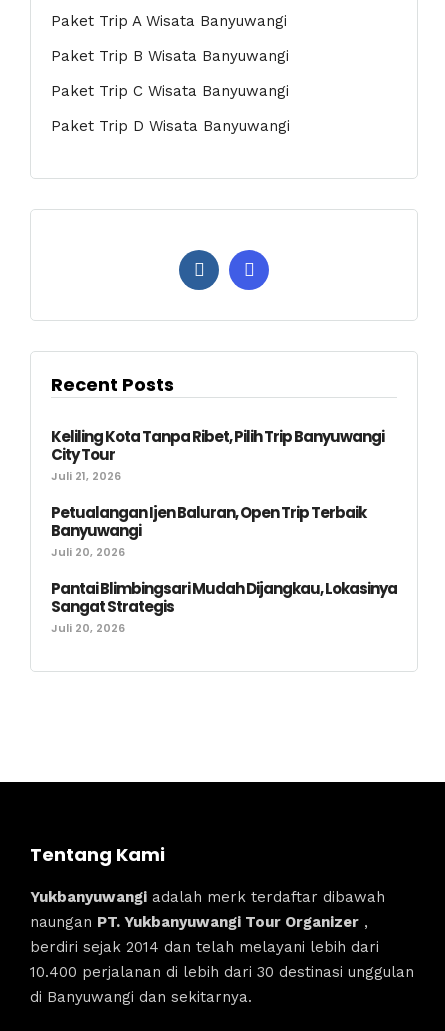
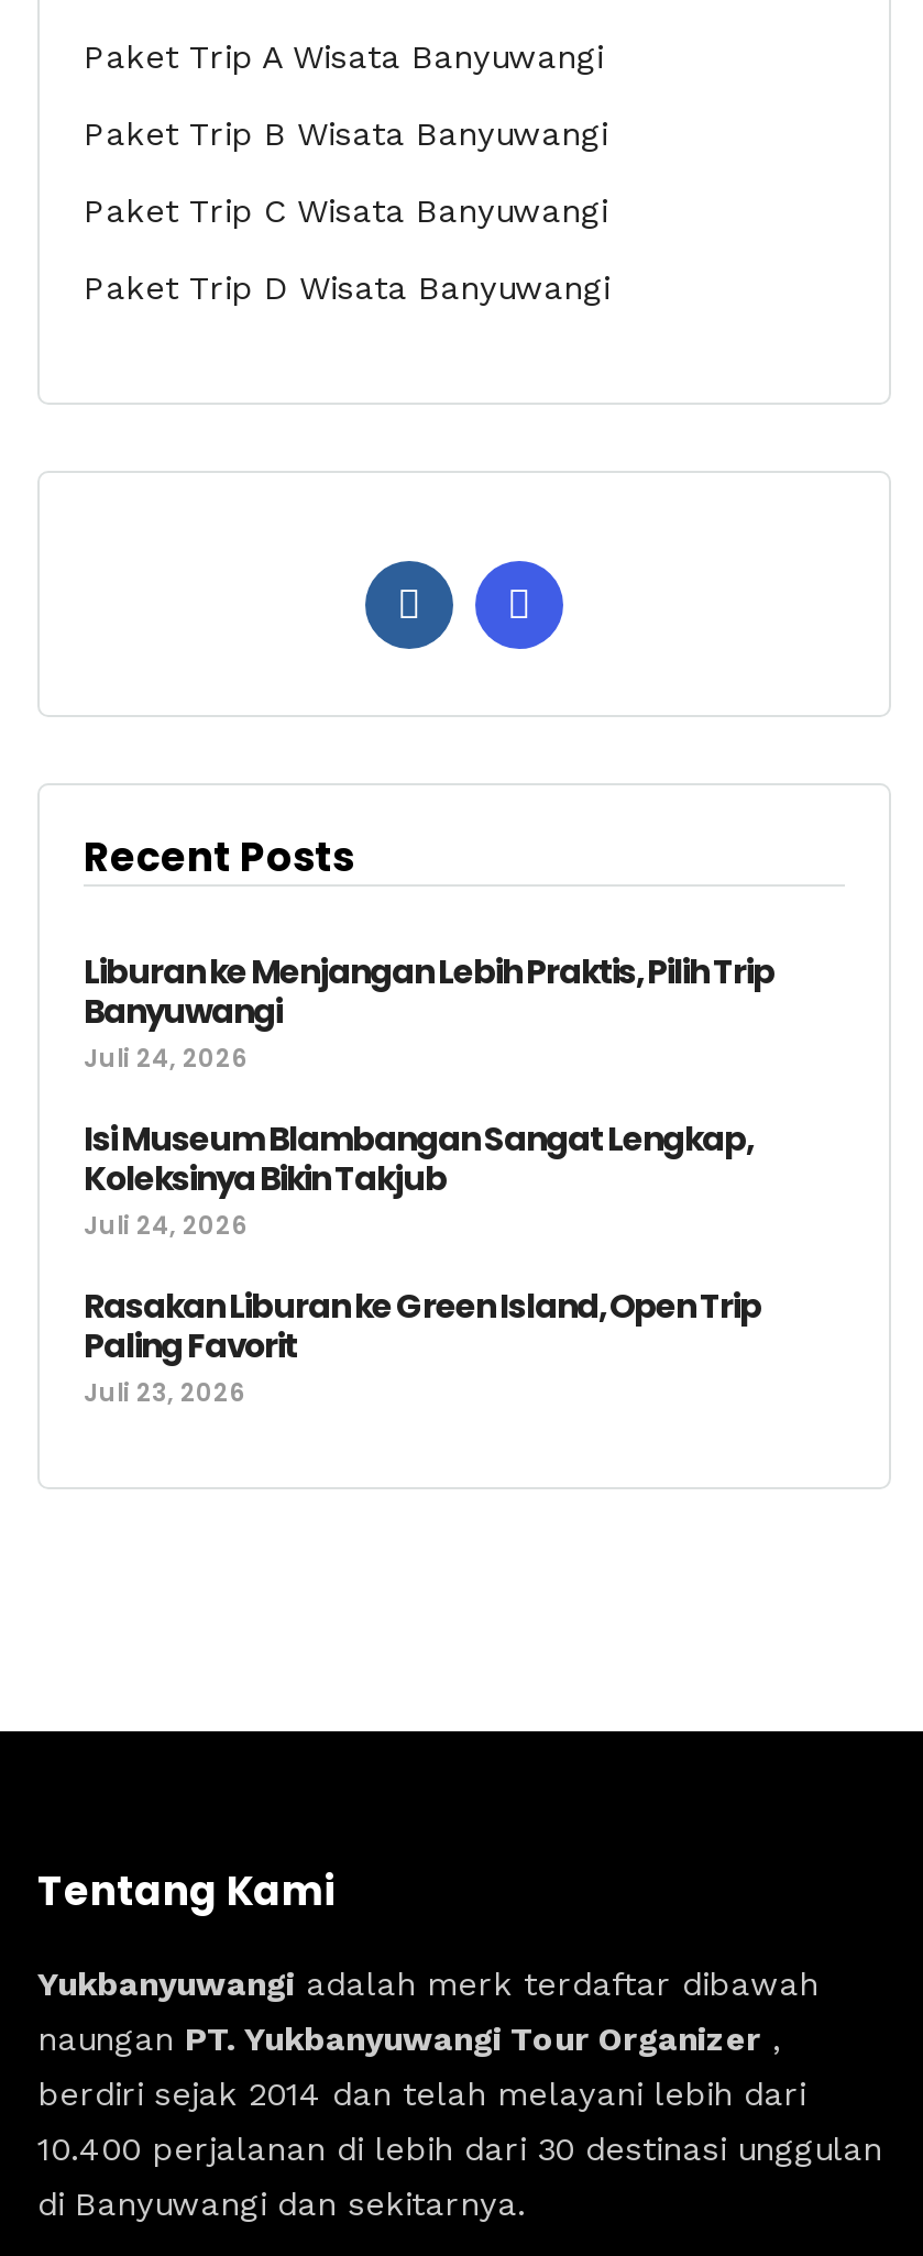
[51,426,384,523] Keliling Kota Tanpa Ribet, Pilih Trip Banyuwangi | City Tour | Juli 21, 2026 | Petualangan Ijen Baluran, Open Trip Terbaik -> [84,949,774,995] Liburan ke Menjangan Lebih Praktis, Pilih Trip
moved [51,520,141,541] -> [84,988,282,1035]: Banyuwangi
[51,544,397,636] Juli 20, 2026 | Pantai Blimbingsari Mudah Dijangkau, Lokasinya | Sangat Strategis | Juli 20, 2026 -> [84,1041,761,1411] Juli 24, 2026 | Isi Museum Blambangan Sangat Lengkap, | Koleksinya Bikin Takjub | Juli 24, 2026 | Rasakan Liburan ke Green Island, Open Trip | Paling Favorit | Juli 23, 2026

